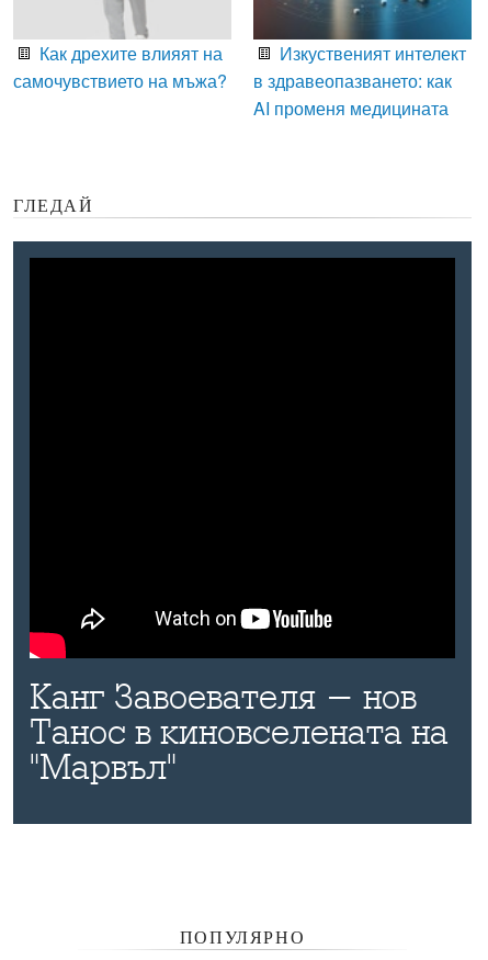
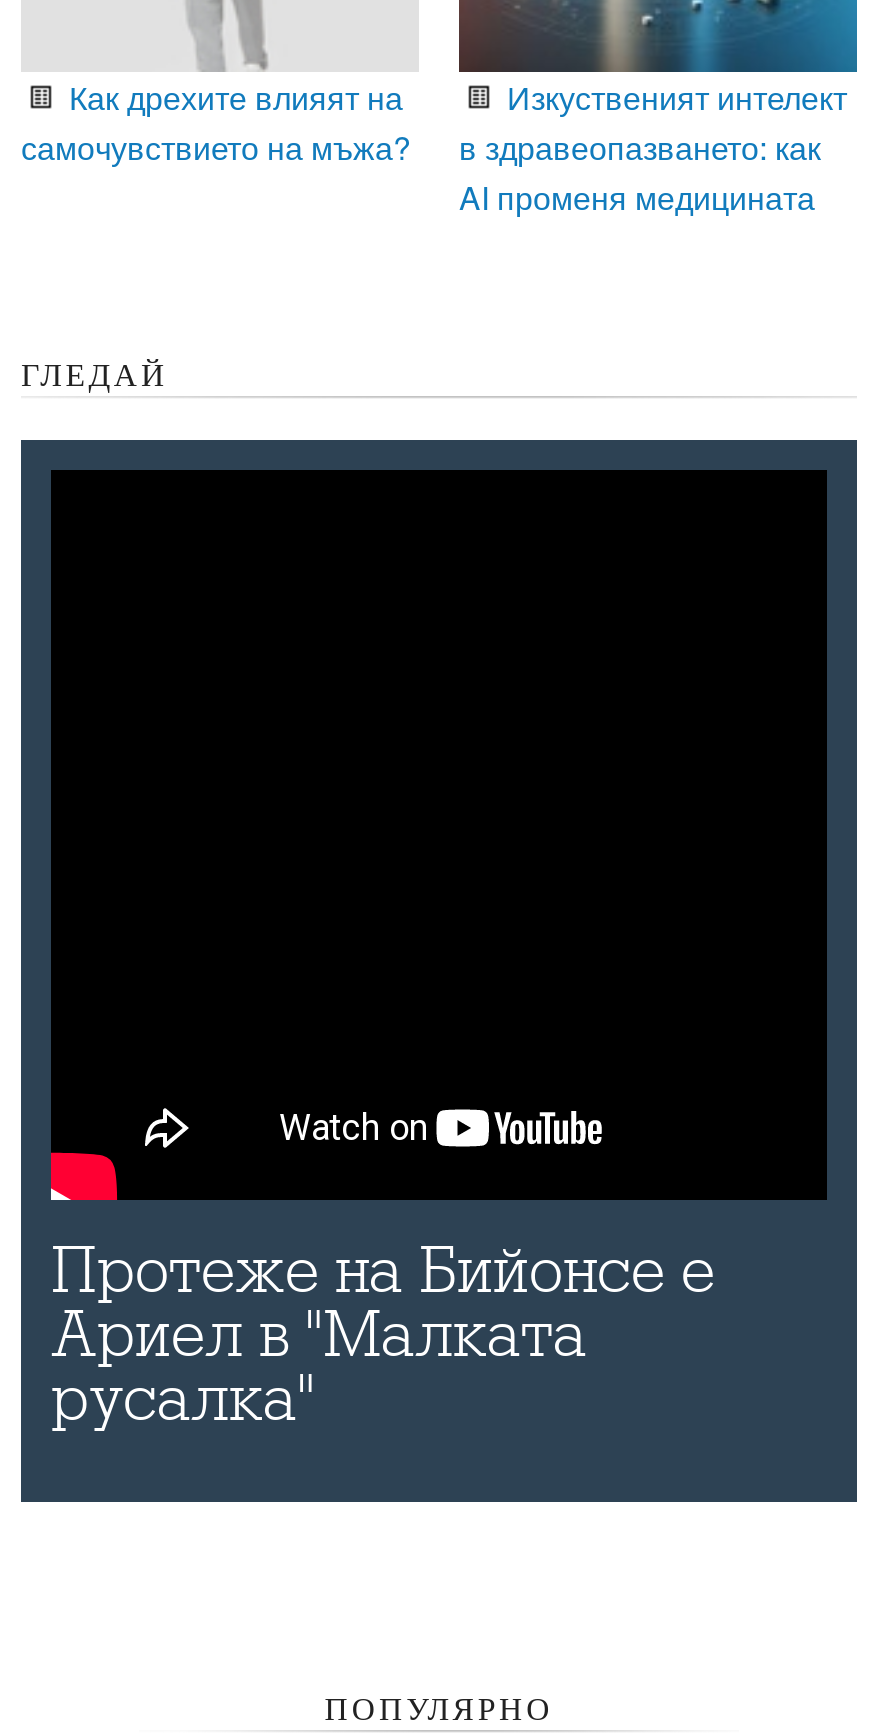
[30,676,449,787] Канг Завоевателя - нов | Танос в киновселената на | "Марвъл" -> [51,1233,715,1435] Протеже на Бийонсе е | Ариел в "Малката | русалка"

